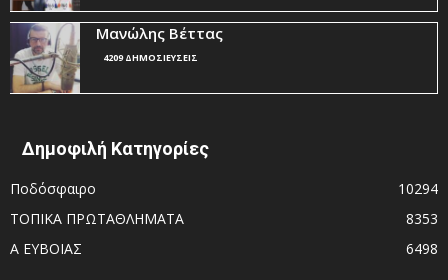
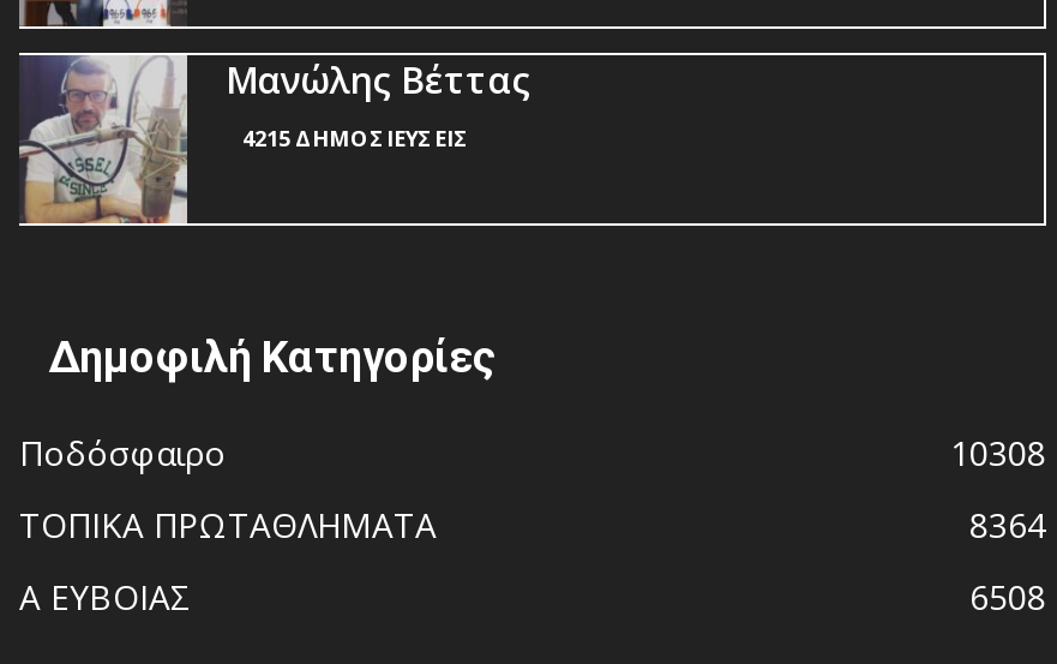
[103,51,198,64] 4209 ΔΗΜΟΣΙΕΥΣΕΙΣ -> [242,123,470,155] 4215 ΔΗΜΟΣΙΕΥΣΕΙΣ
[398,179,438,198] 10294 -> [950,431,1046,476] 10308
[406,209,438,228] 8353 -> [969,503,1046,548] 8364
[406,239,438,258] 6498 -> [969,575,1046,621] 6508

